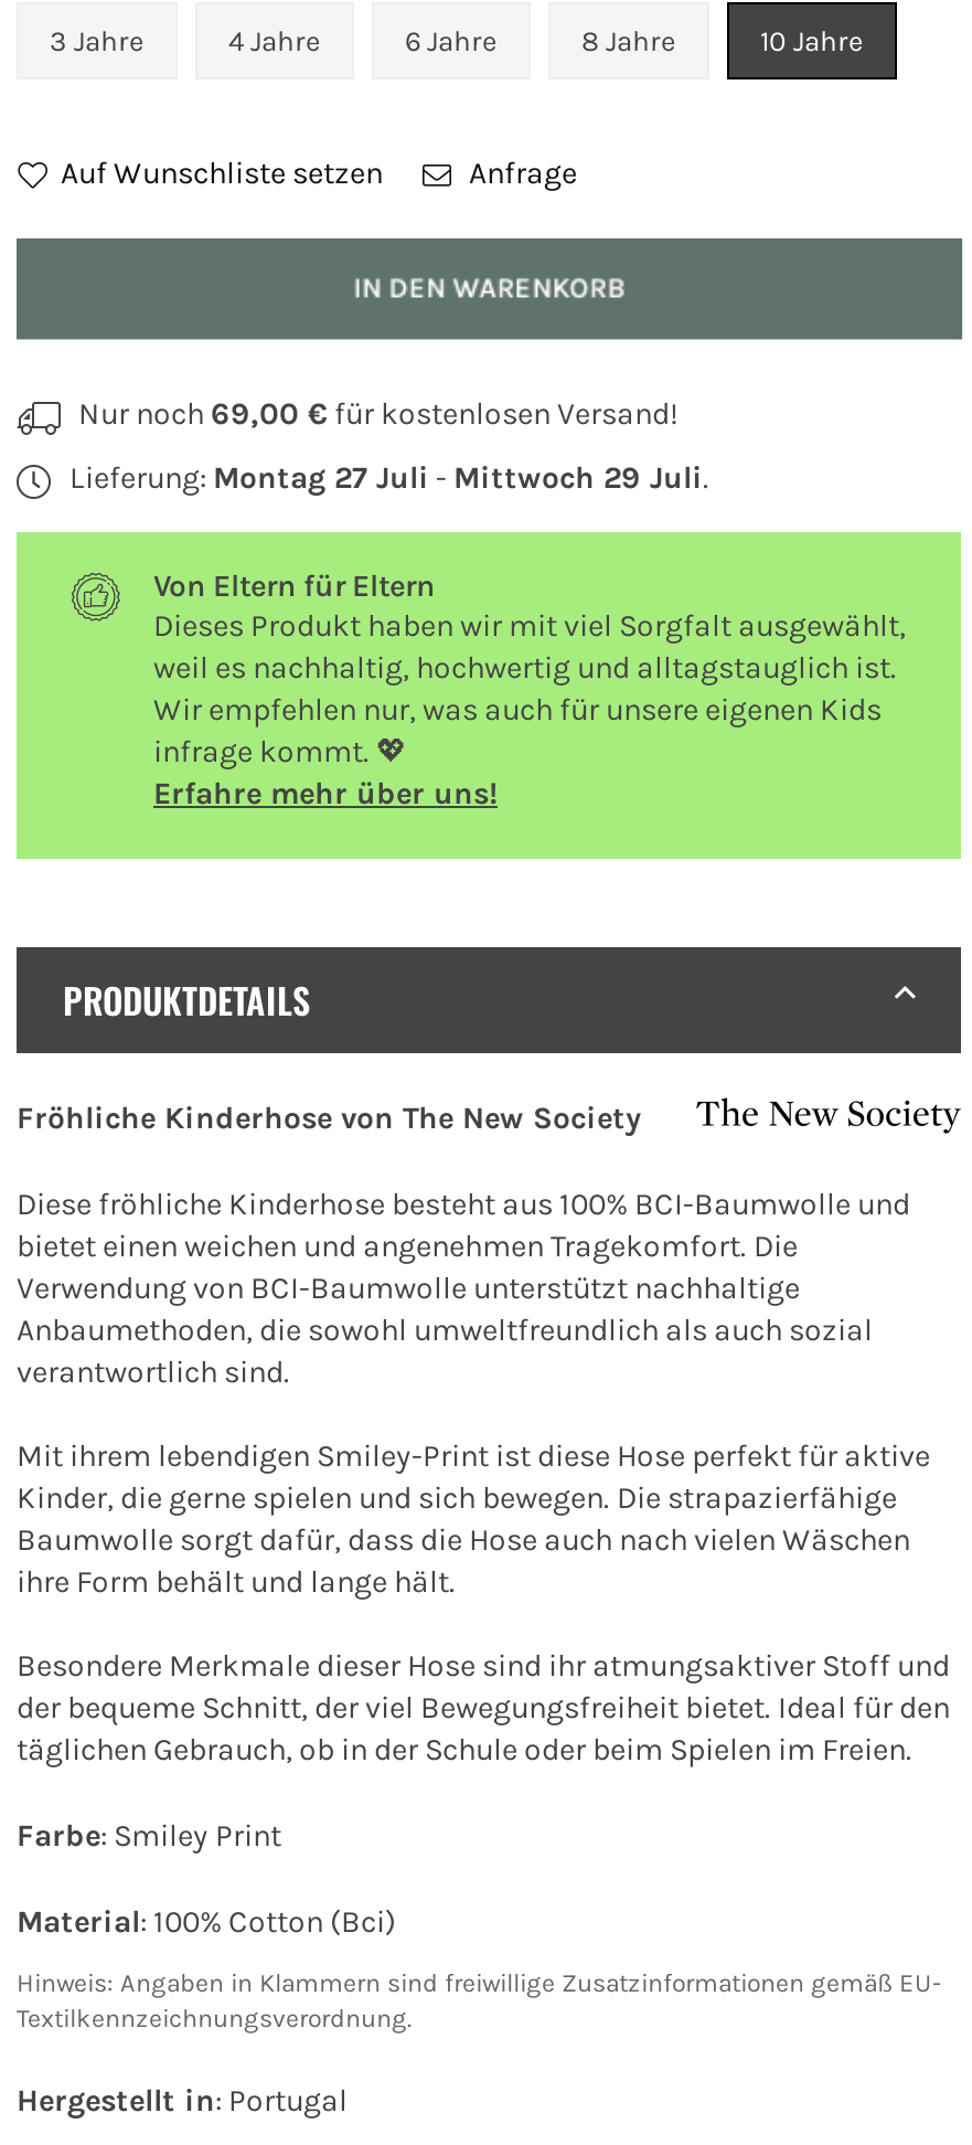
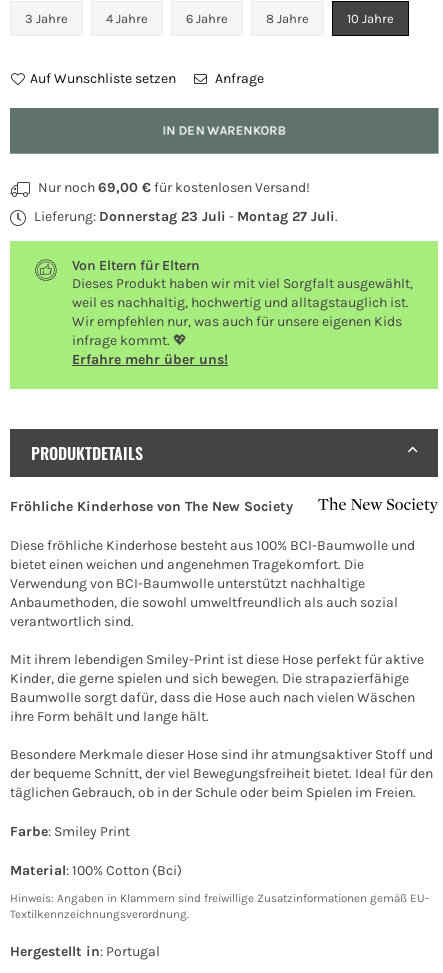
[63,459,709,497] Lieferung: Montag 27 Juli - Mittwoch 29 Juli. -> [31,208,338,225] Lieferung: Donnerstag 23 Juli - Montag 27 Juli.

